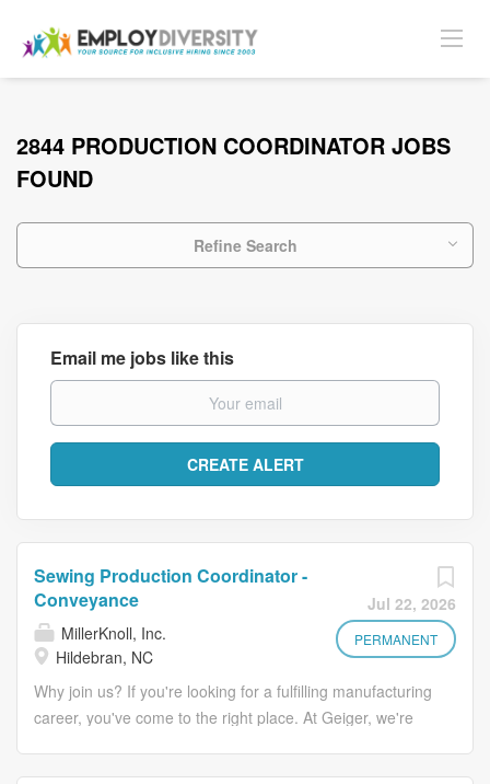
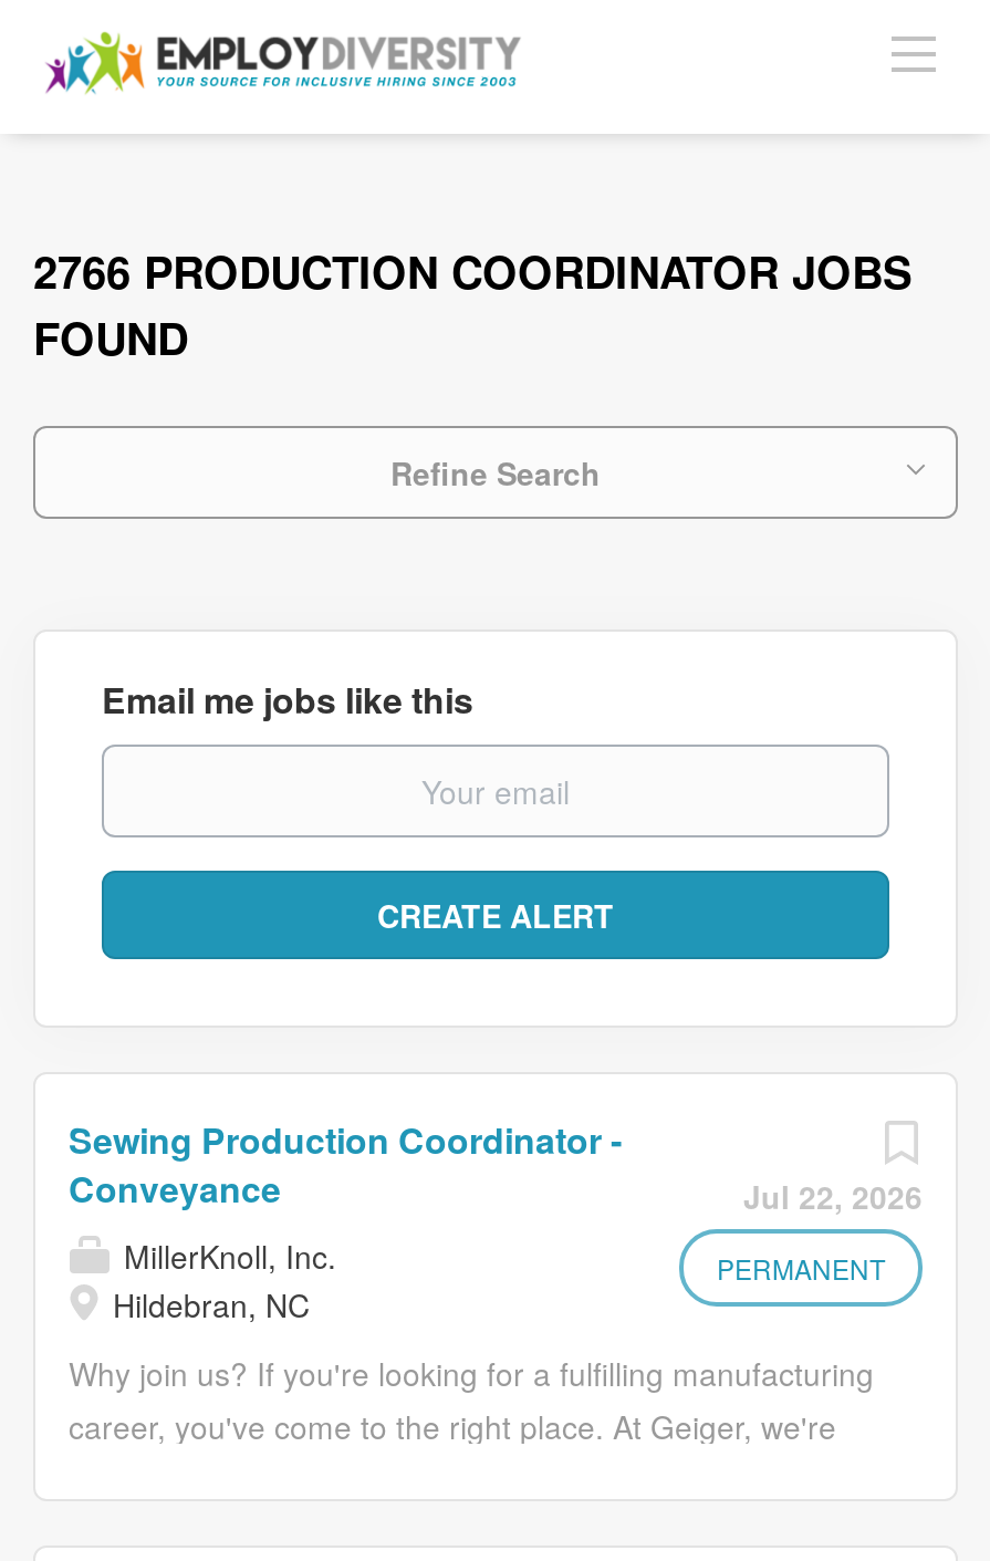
[16,129,451,161] 2844 PRODUCTION COORDINATOR JOBS -> [33,238,911,302] 2766 PRODUCTION COORDINATOR JOBS

